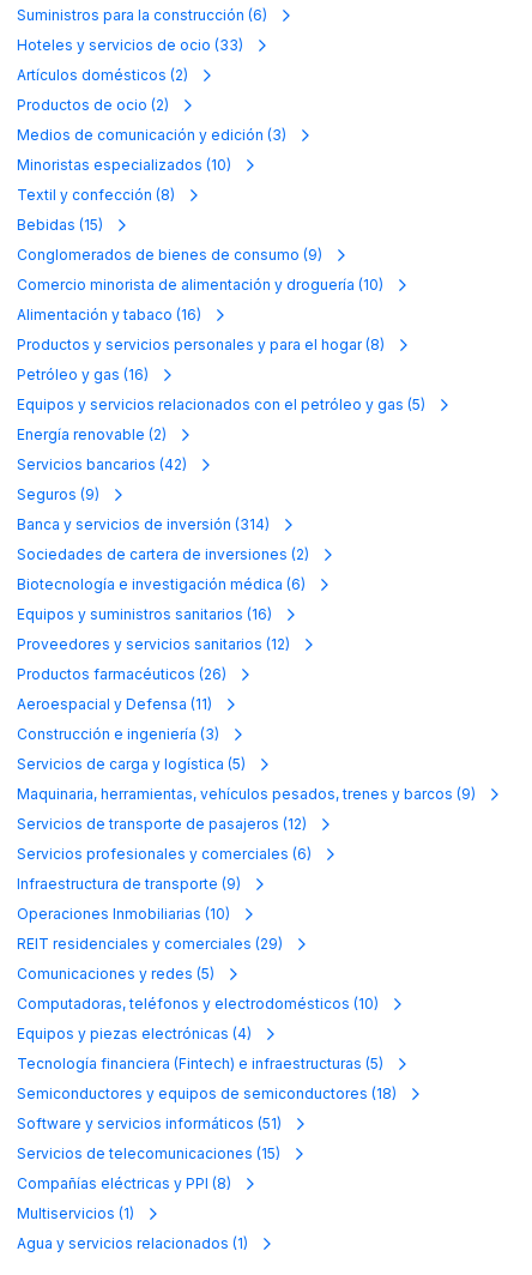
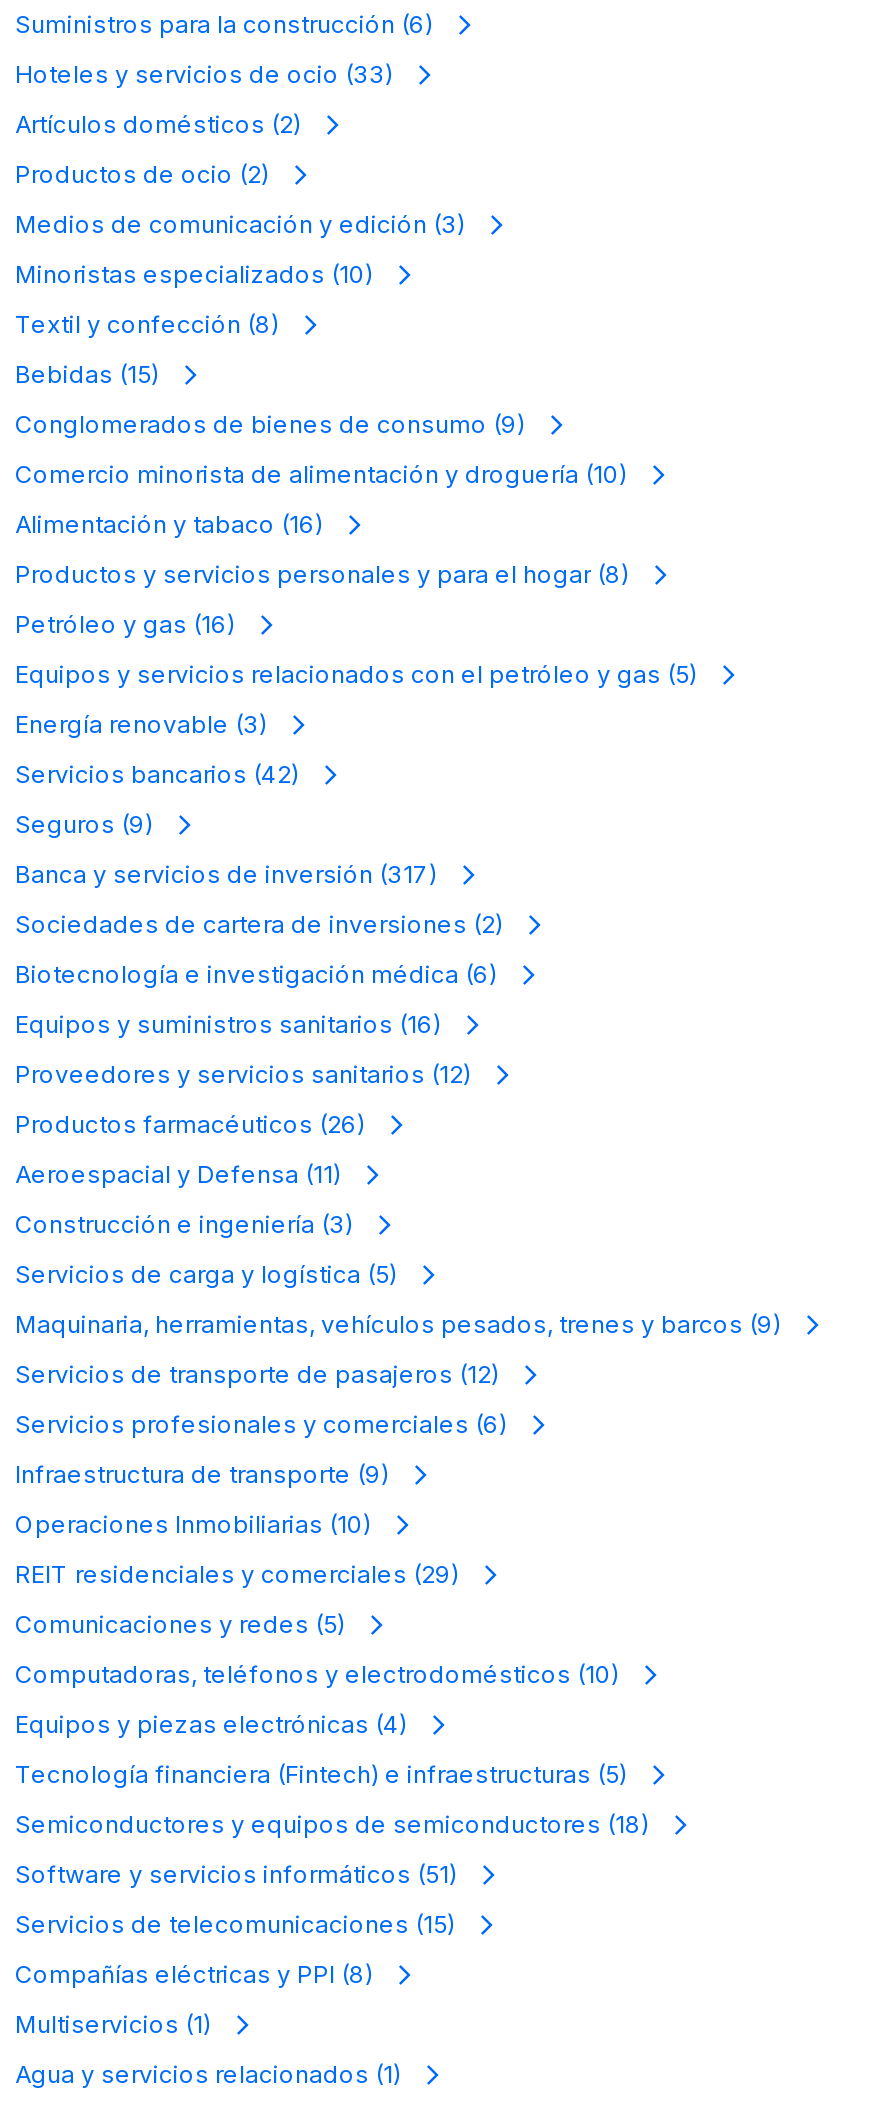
[17,425,167,443] Energía renovable (2) -> [15,709,267,739] Energía renovable (3)
[17,515,270,533] Banca y servicios de inversión (314) -> [15,859,437,889] Banca y servicios de inversión (317)

